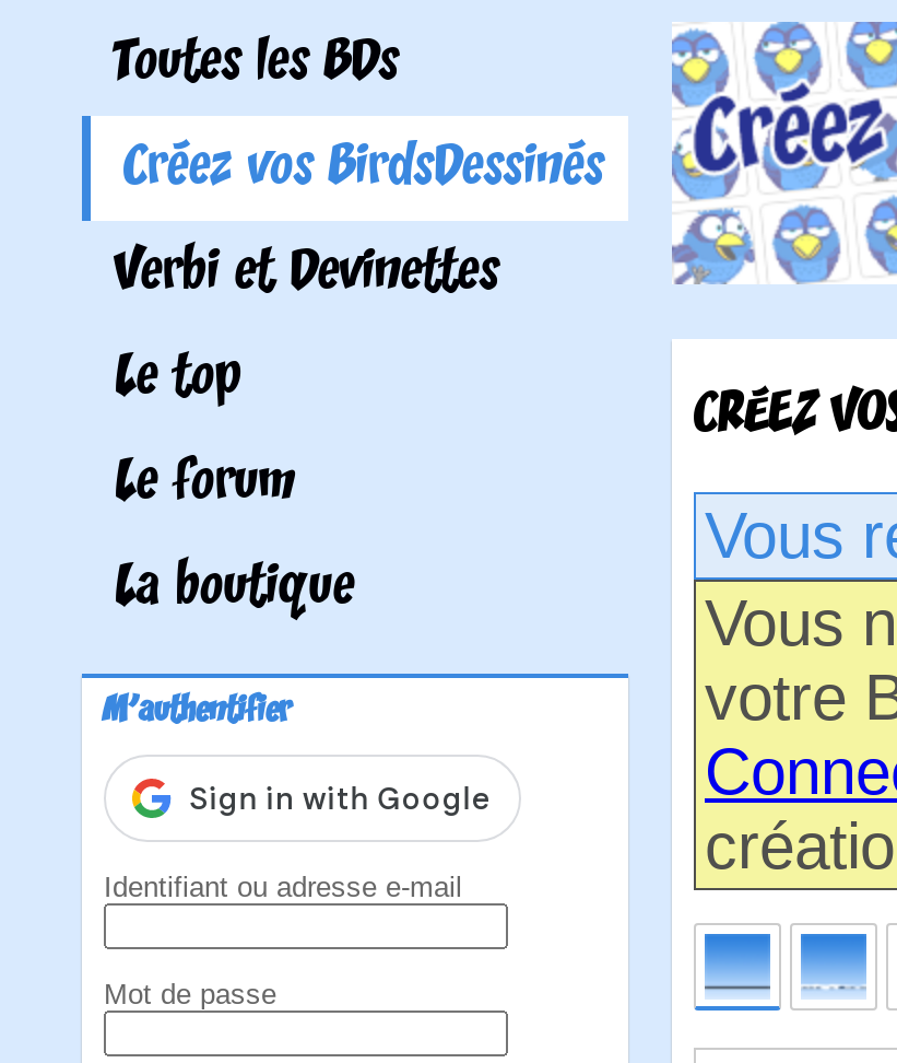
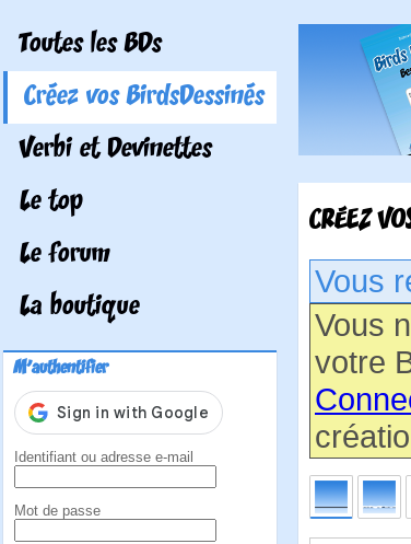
[672,22,890,284] [image] -> [297,23,408,157] [image]

